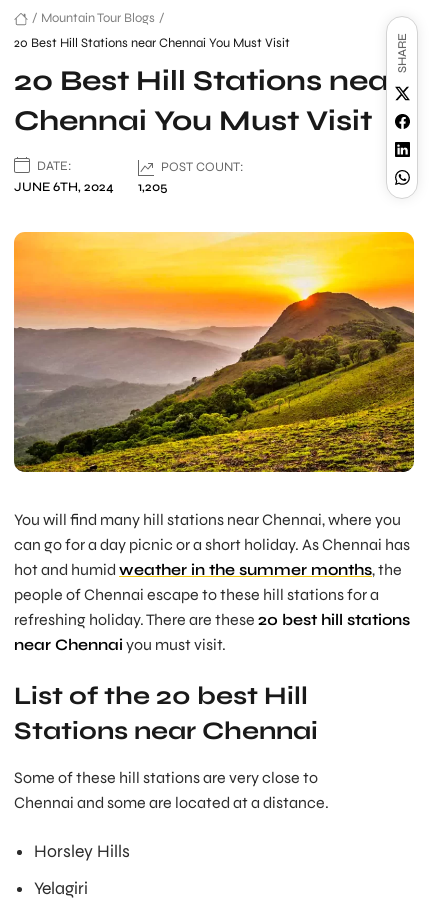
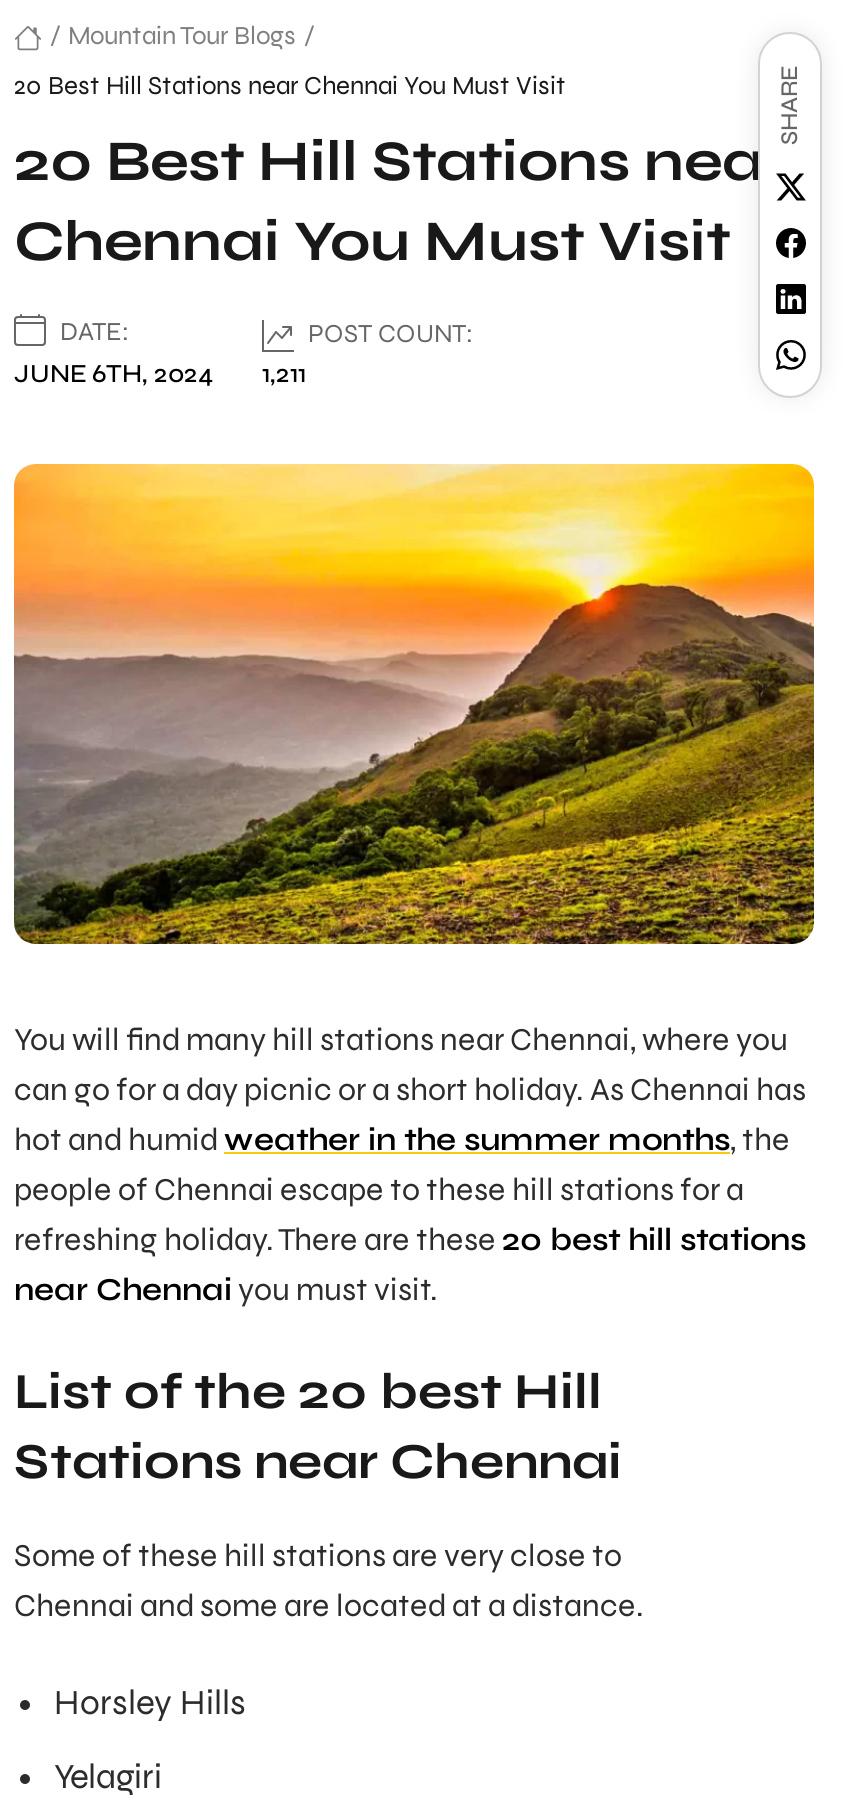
[14,179,168,195] JUNE 6TH, 2024 1,205 -> [14,358,306,390] JUNE 6TH, 2024 1,211

